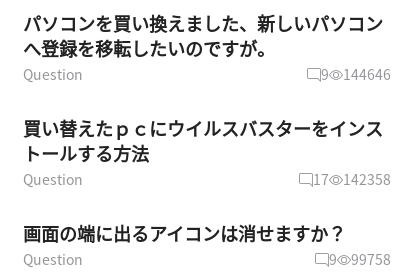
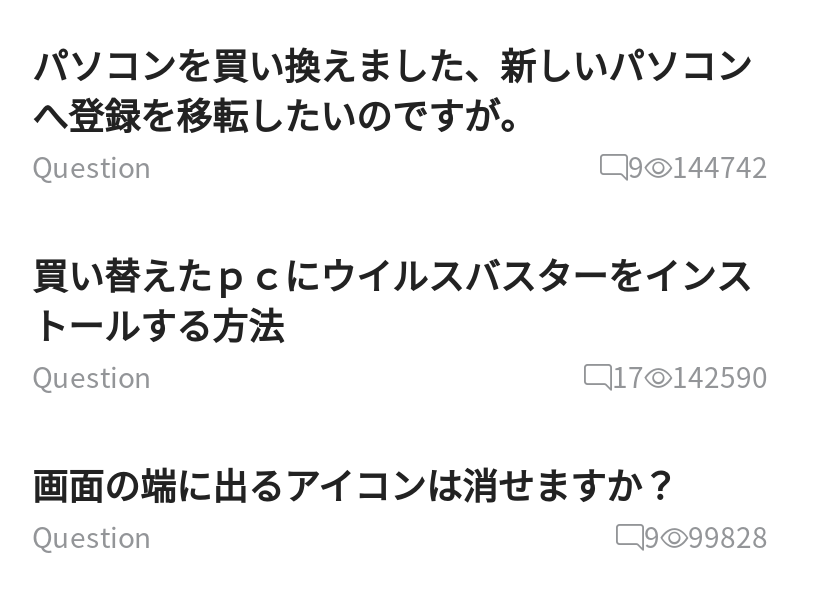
[321,64,391,84] 9 144646 -> [628,147,768,187] 9 144742
[313,169,391,189] 17 142358 -> [612,357,768,397] 17 142590
[329,249,391,269] 9 99758 -> [644,517,768,557] 9 99828

